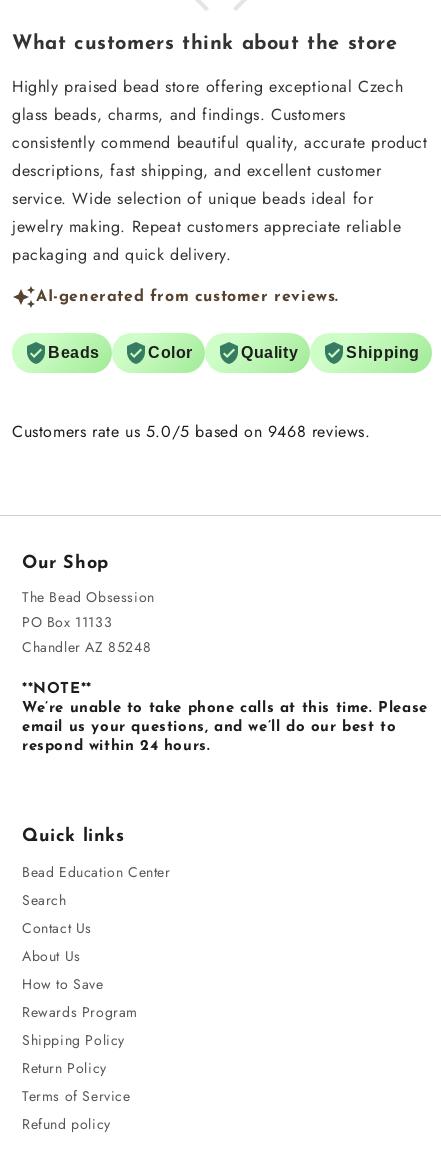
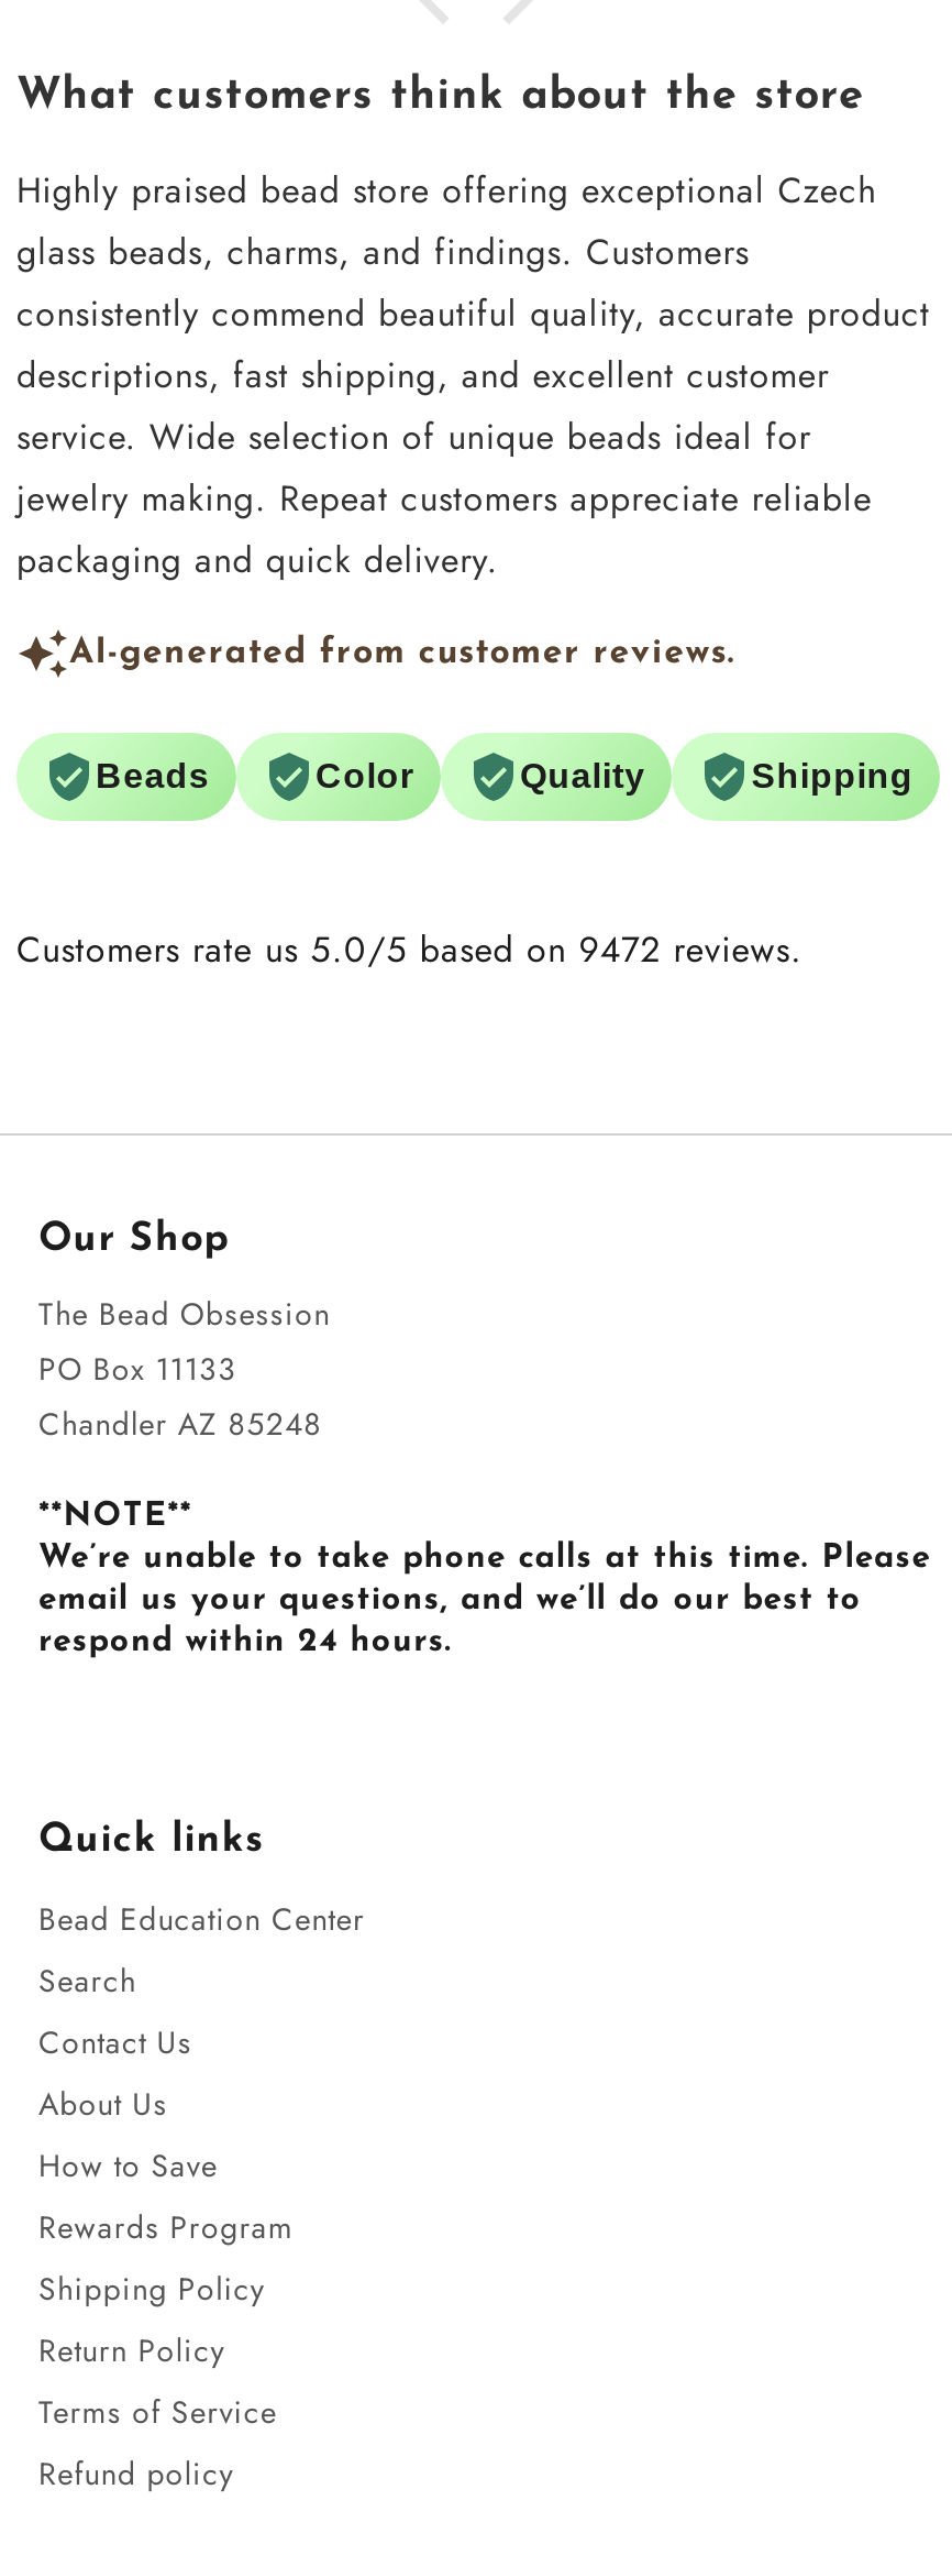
[12,420,371,443] Customers rate us 5.0/5 based on 9468 reviews. -> [16,924,803,975] Customers rate us 5.0/5 based on 9472 reviews.

